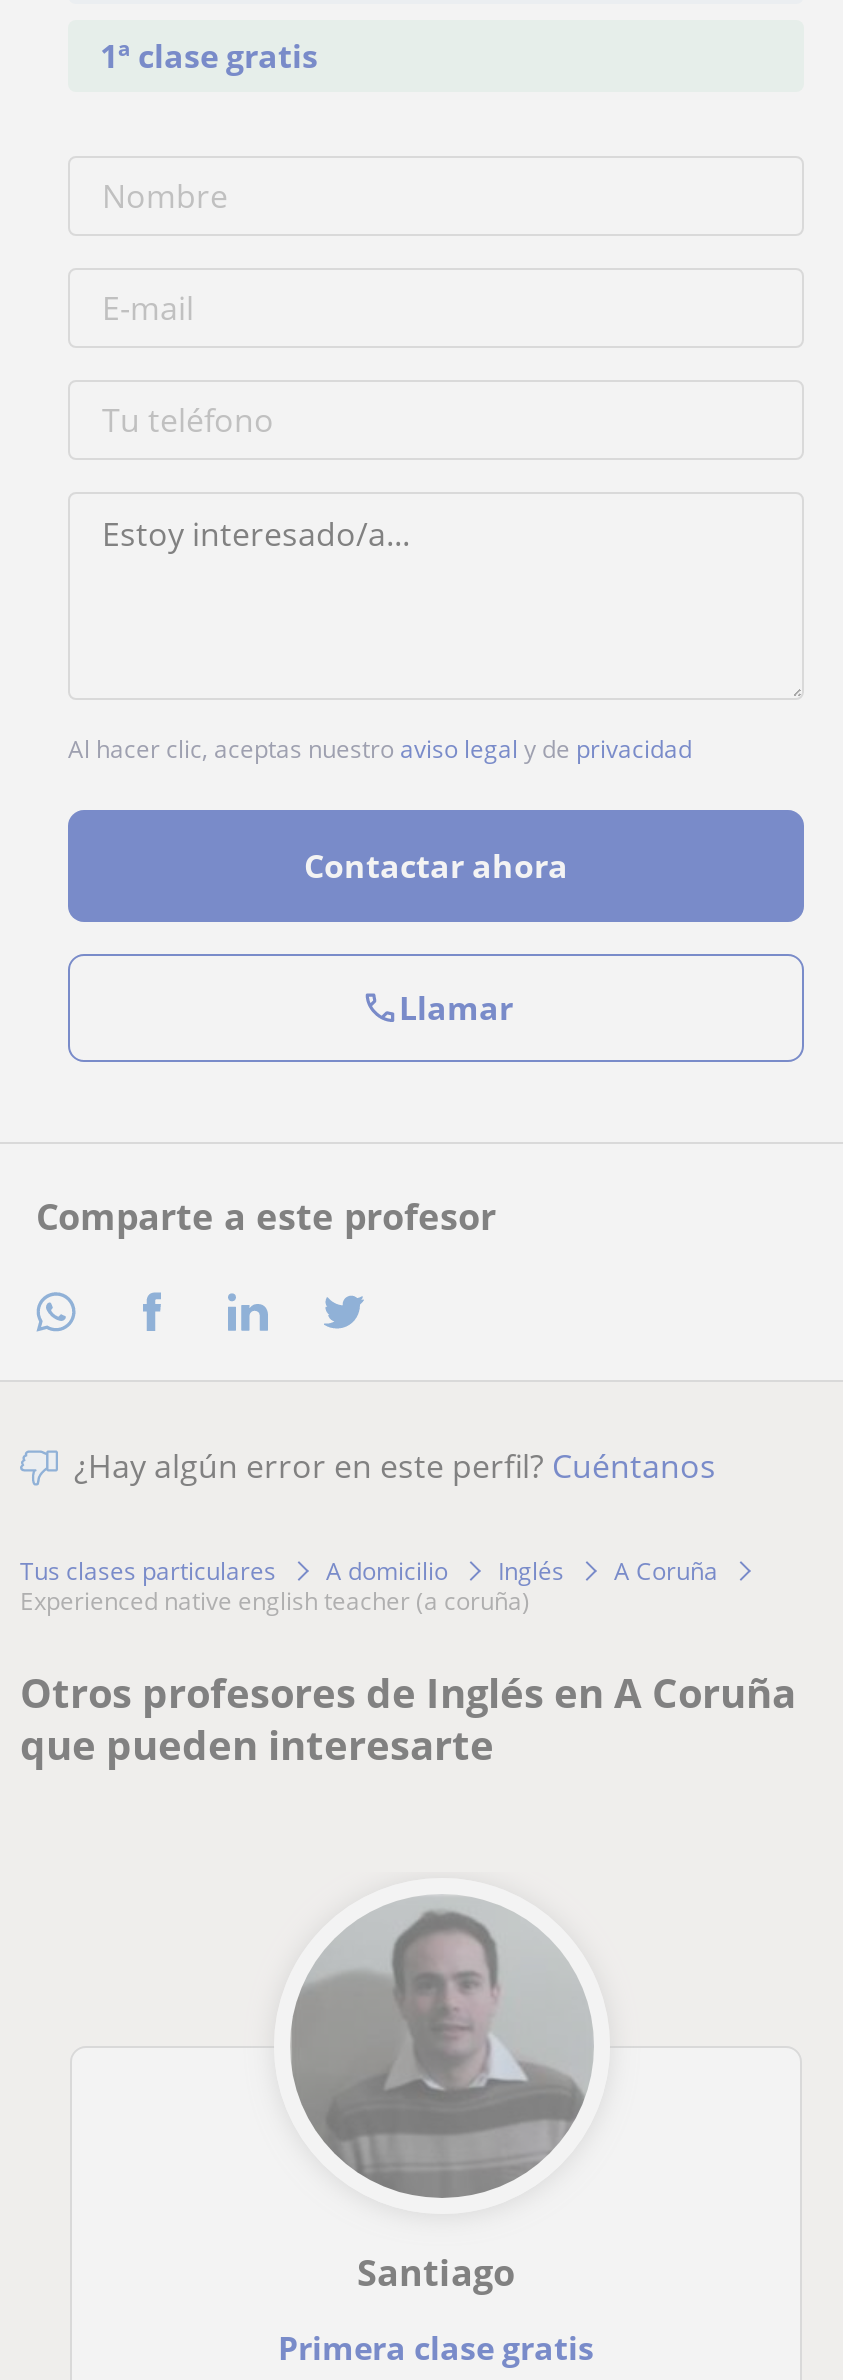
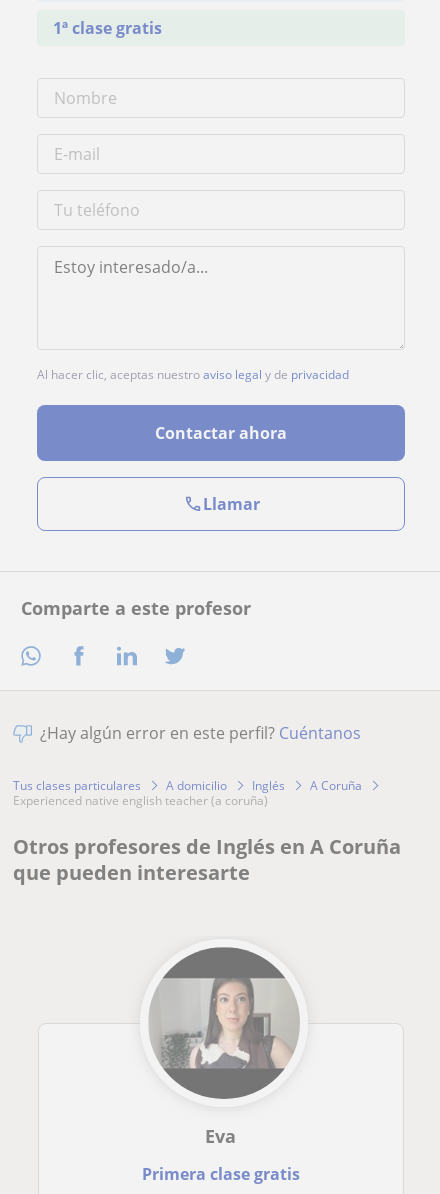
[292,1896,584,2295] [image] | Santiago -> [150,947,294,1148] [image] | Eva

